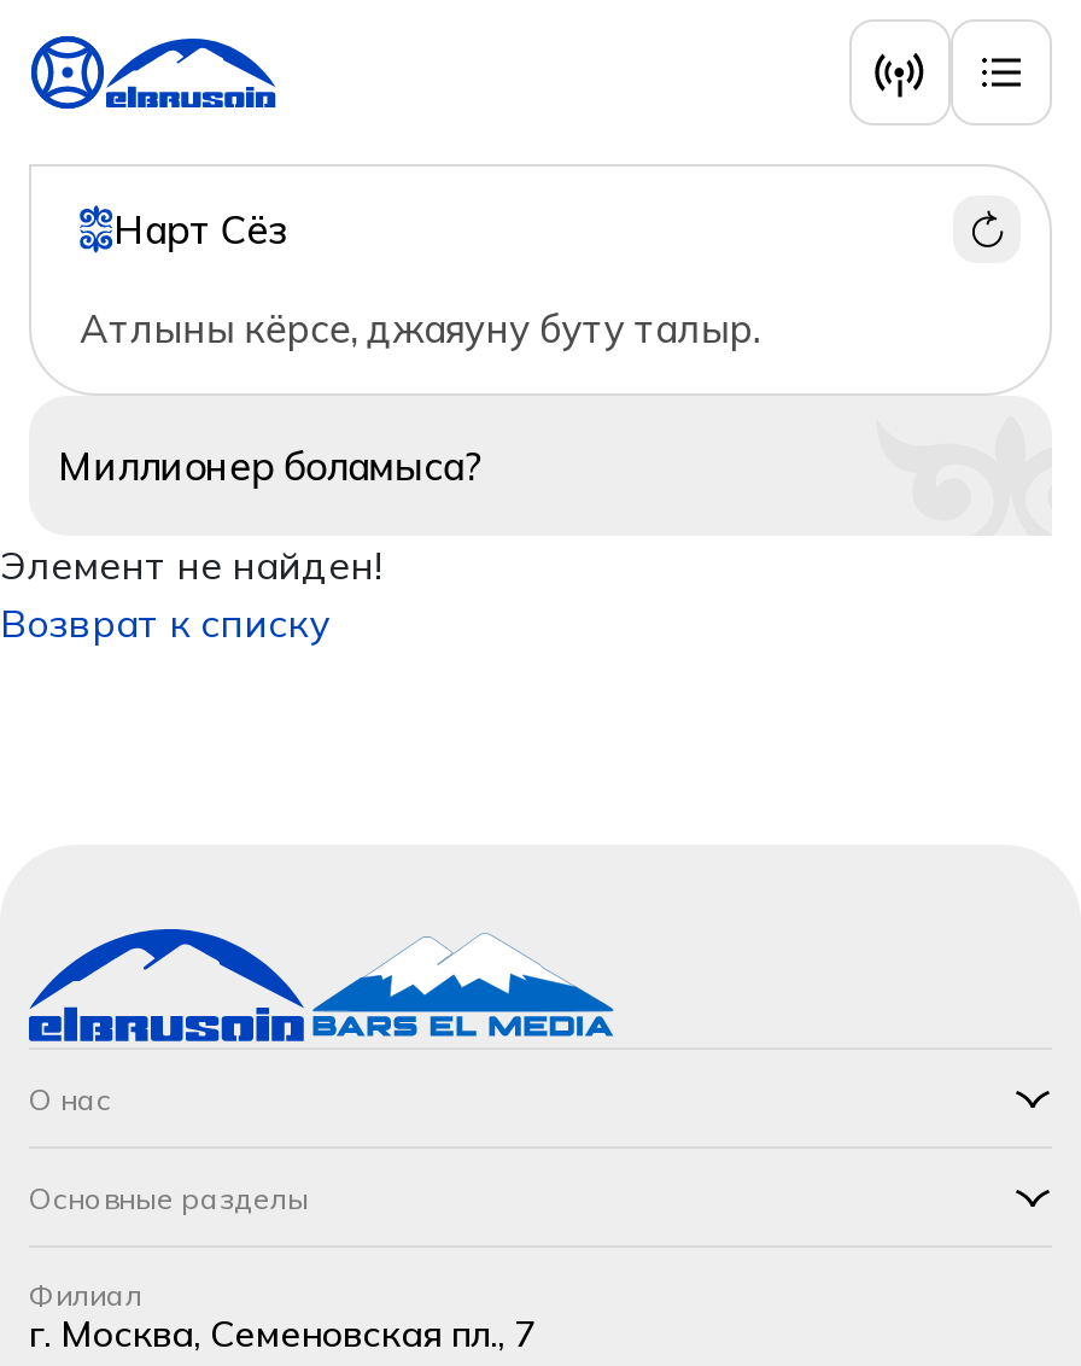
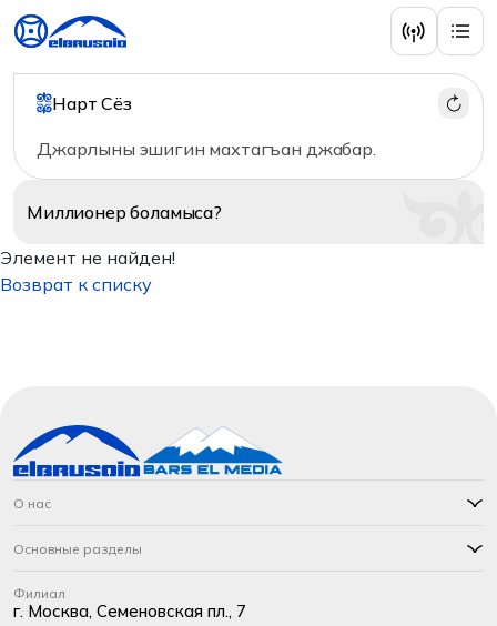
[80,304,759,352] Атлыны кёрсе, джаяуну буту талыр. -> [37,138,376,160] Джарлыны эшигин махтагъан джабар.

